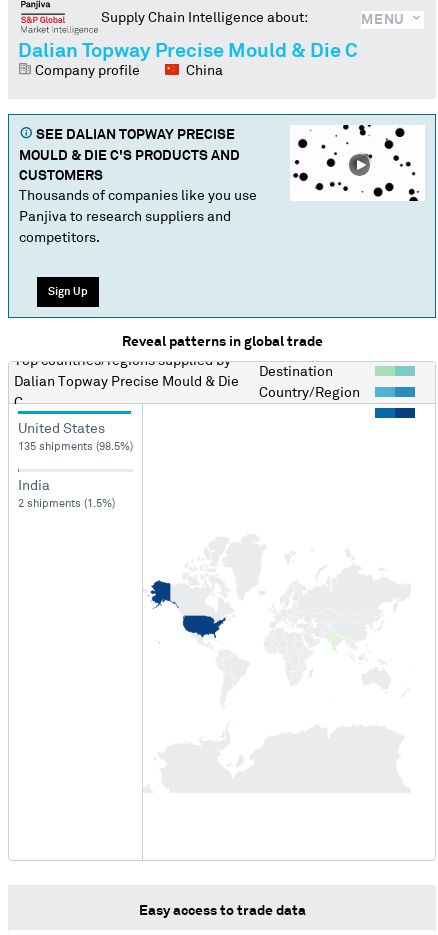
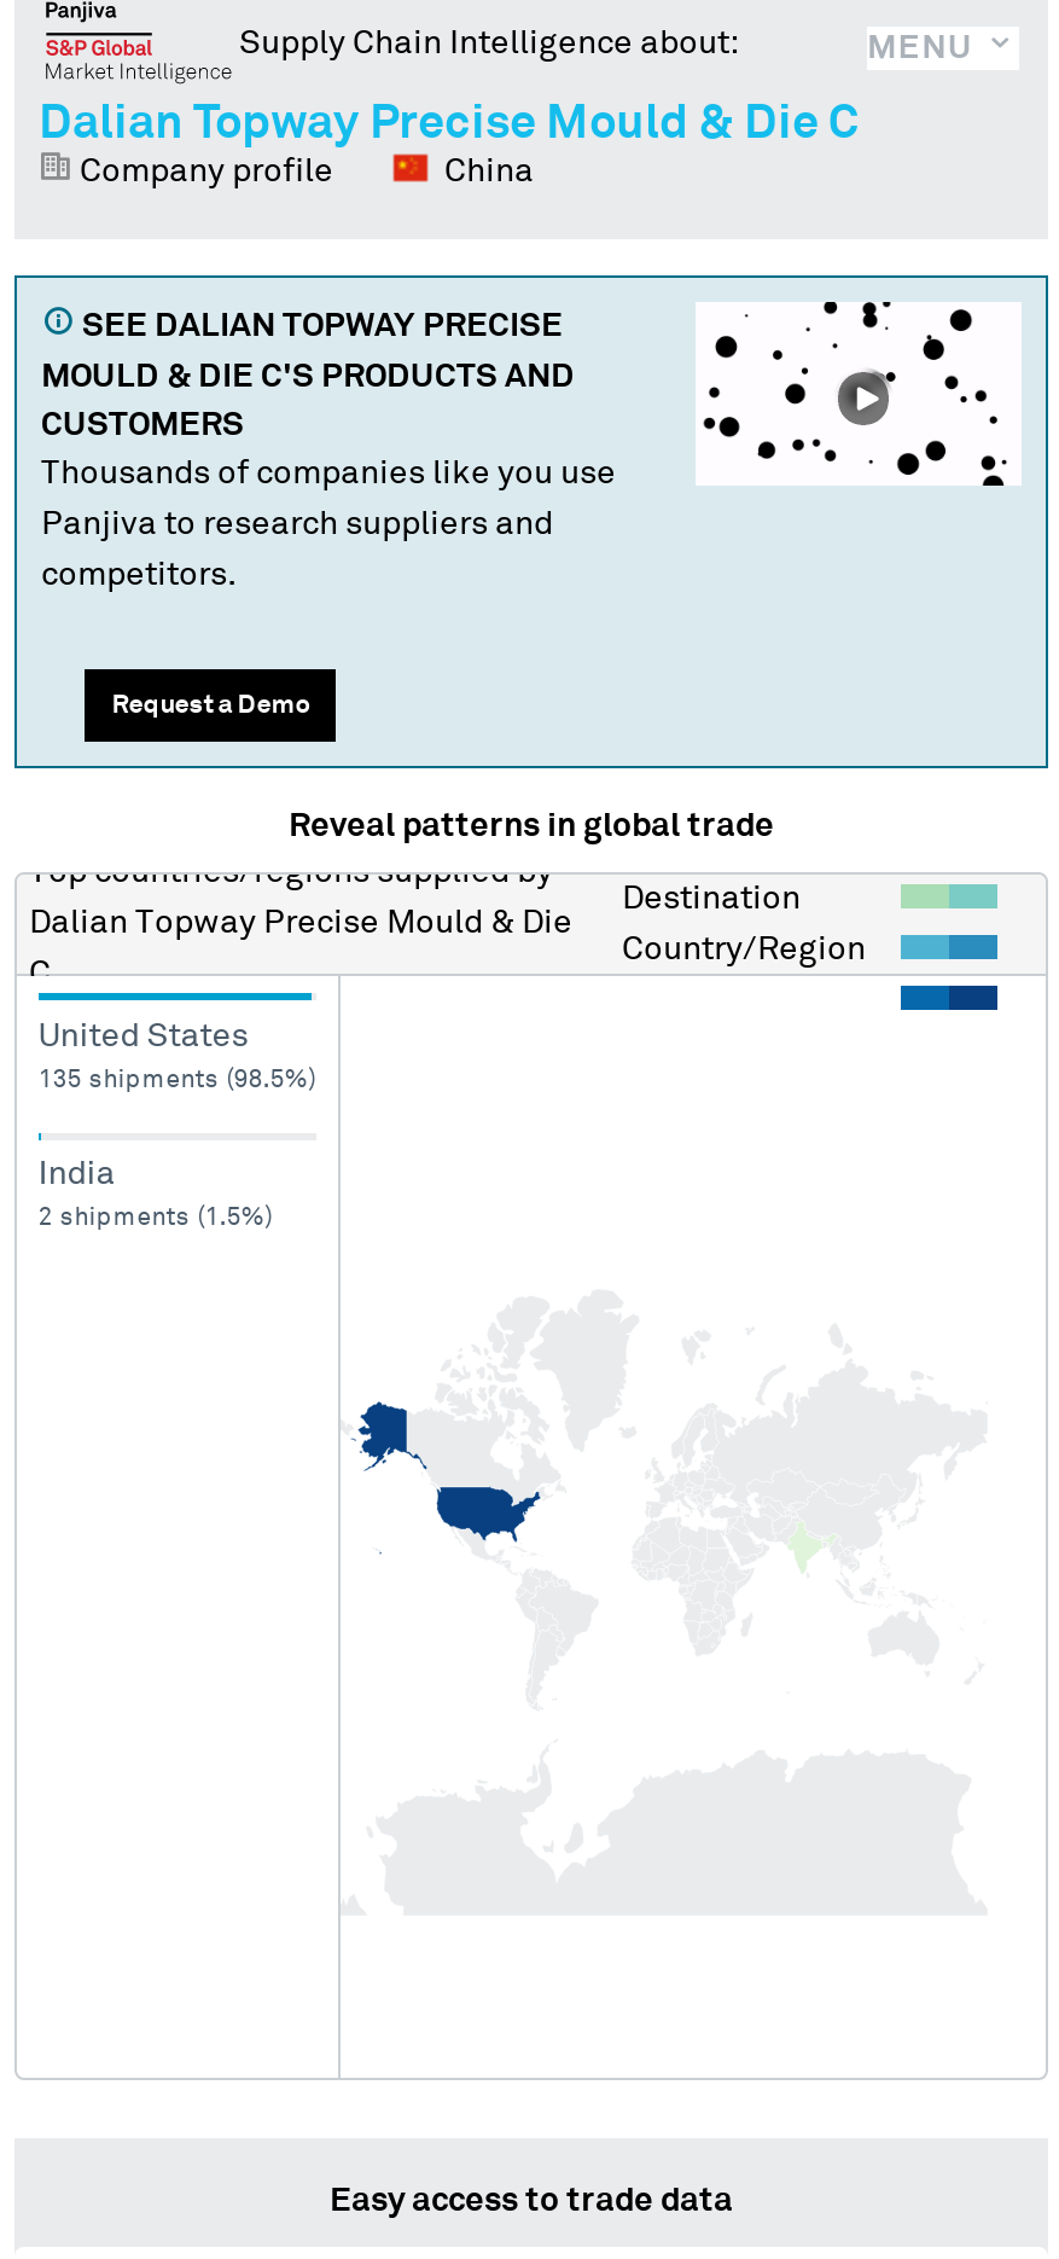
[48,286,88,297] Sign Up -> [112,691,310,718] Request a Demo

